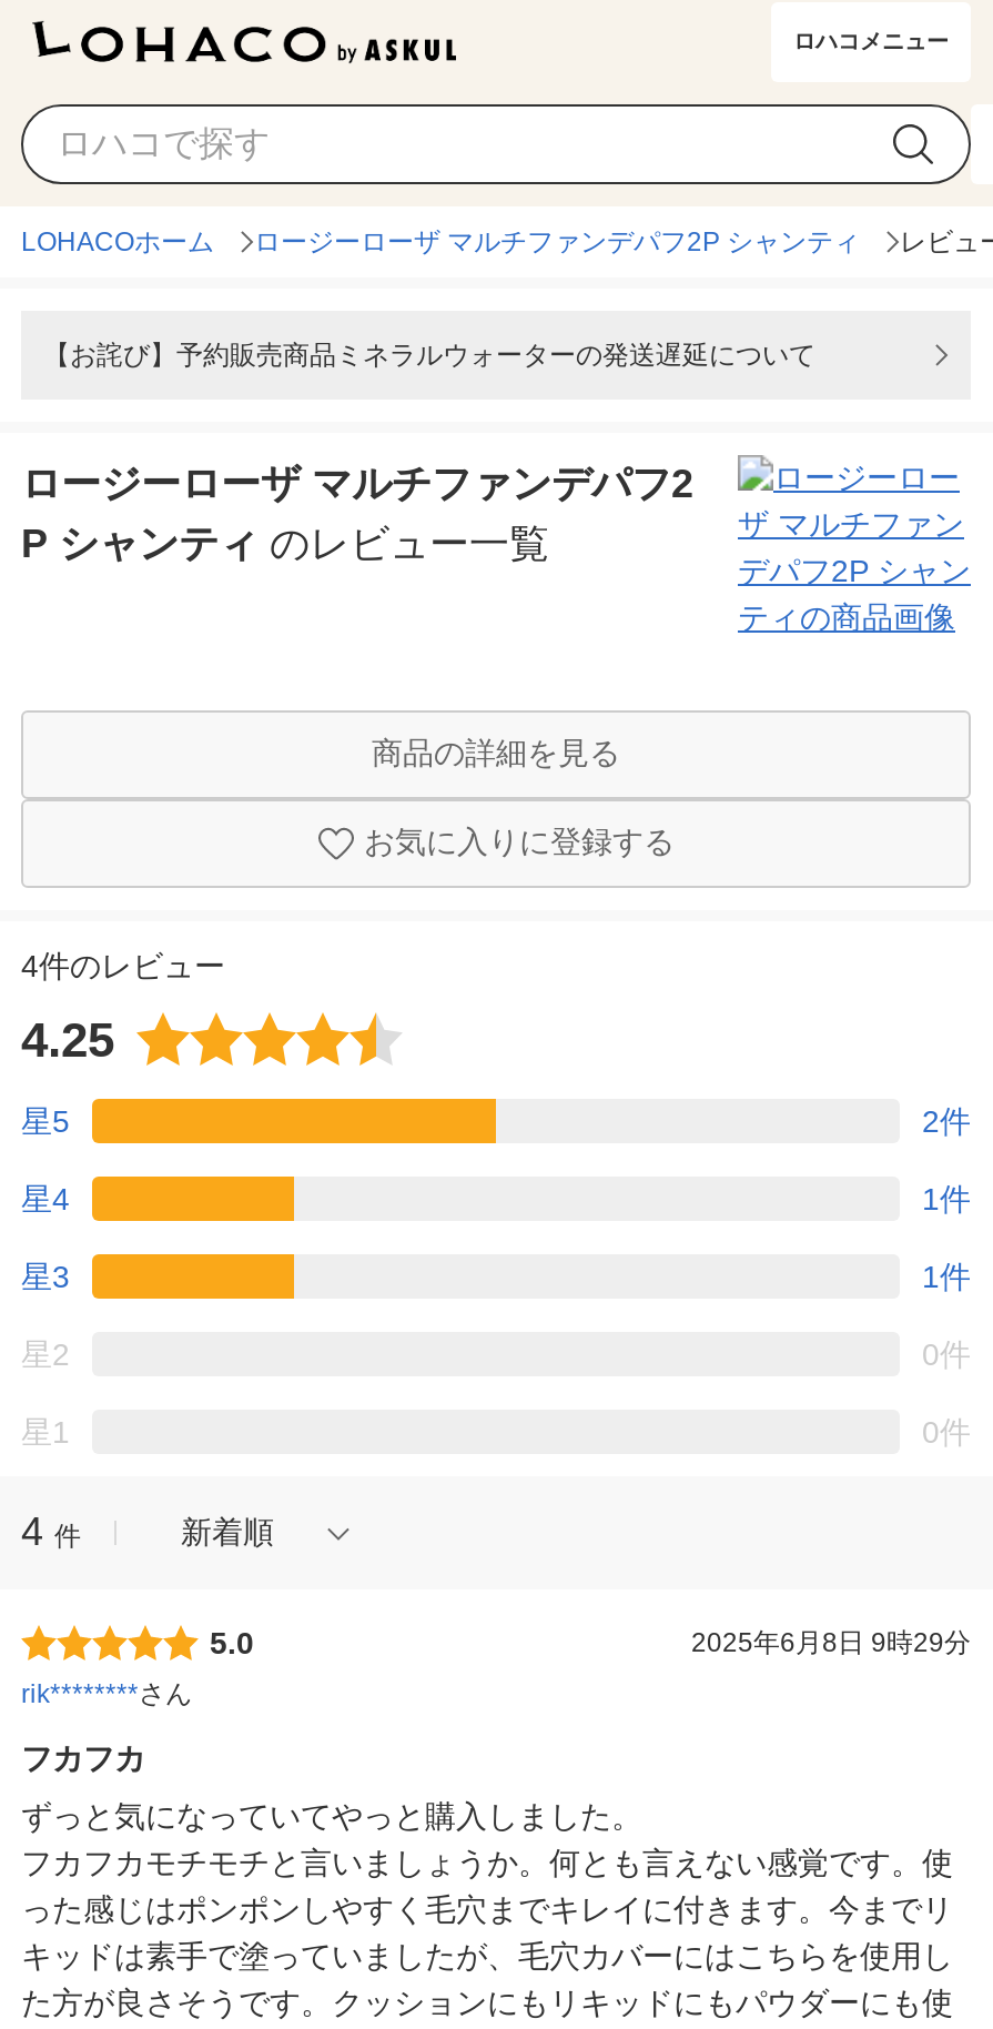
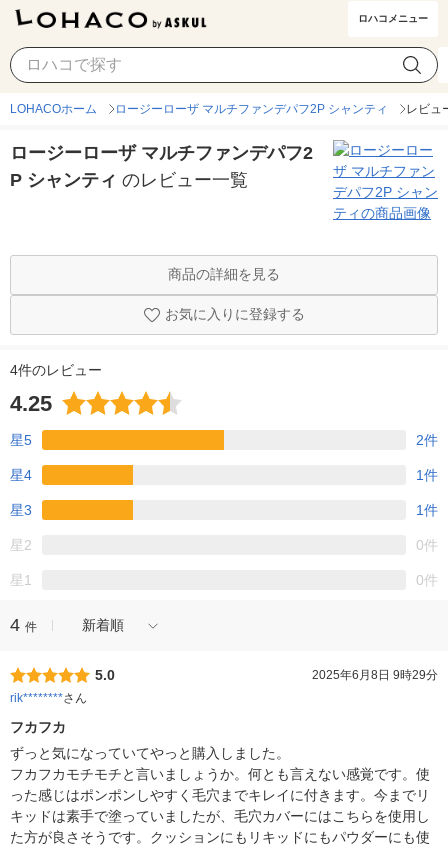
[43,340,815,371] 【お詫び】予約販売商品ミネラルウォーターの発送遅延について -> none

